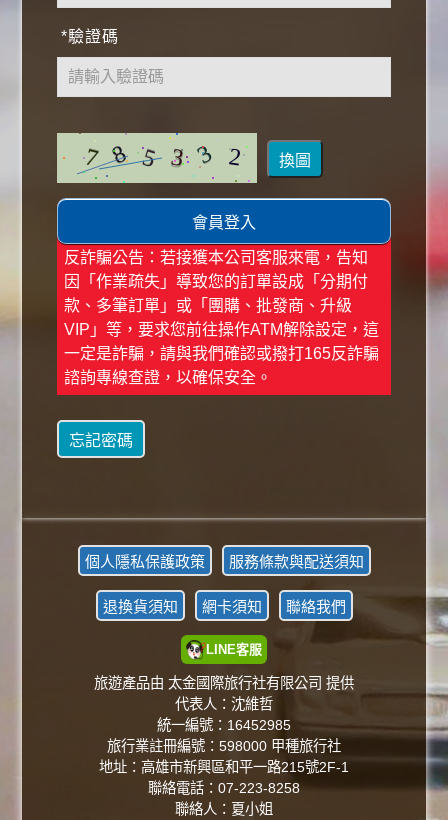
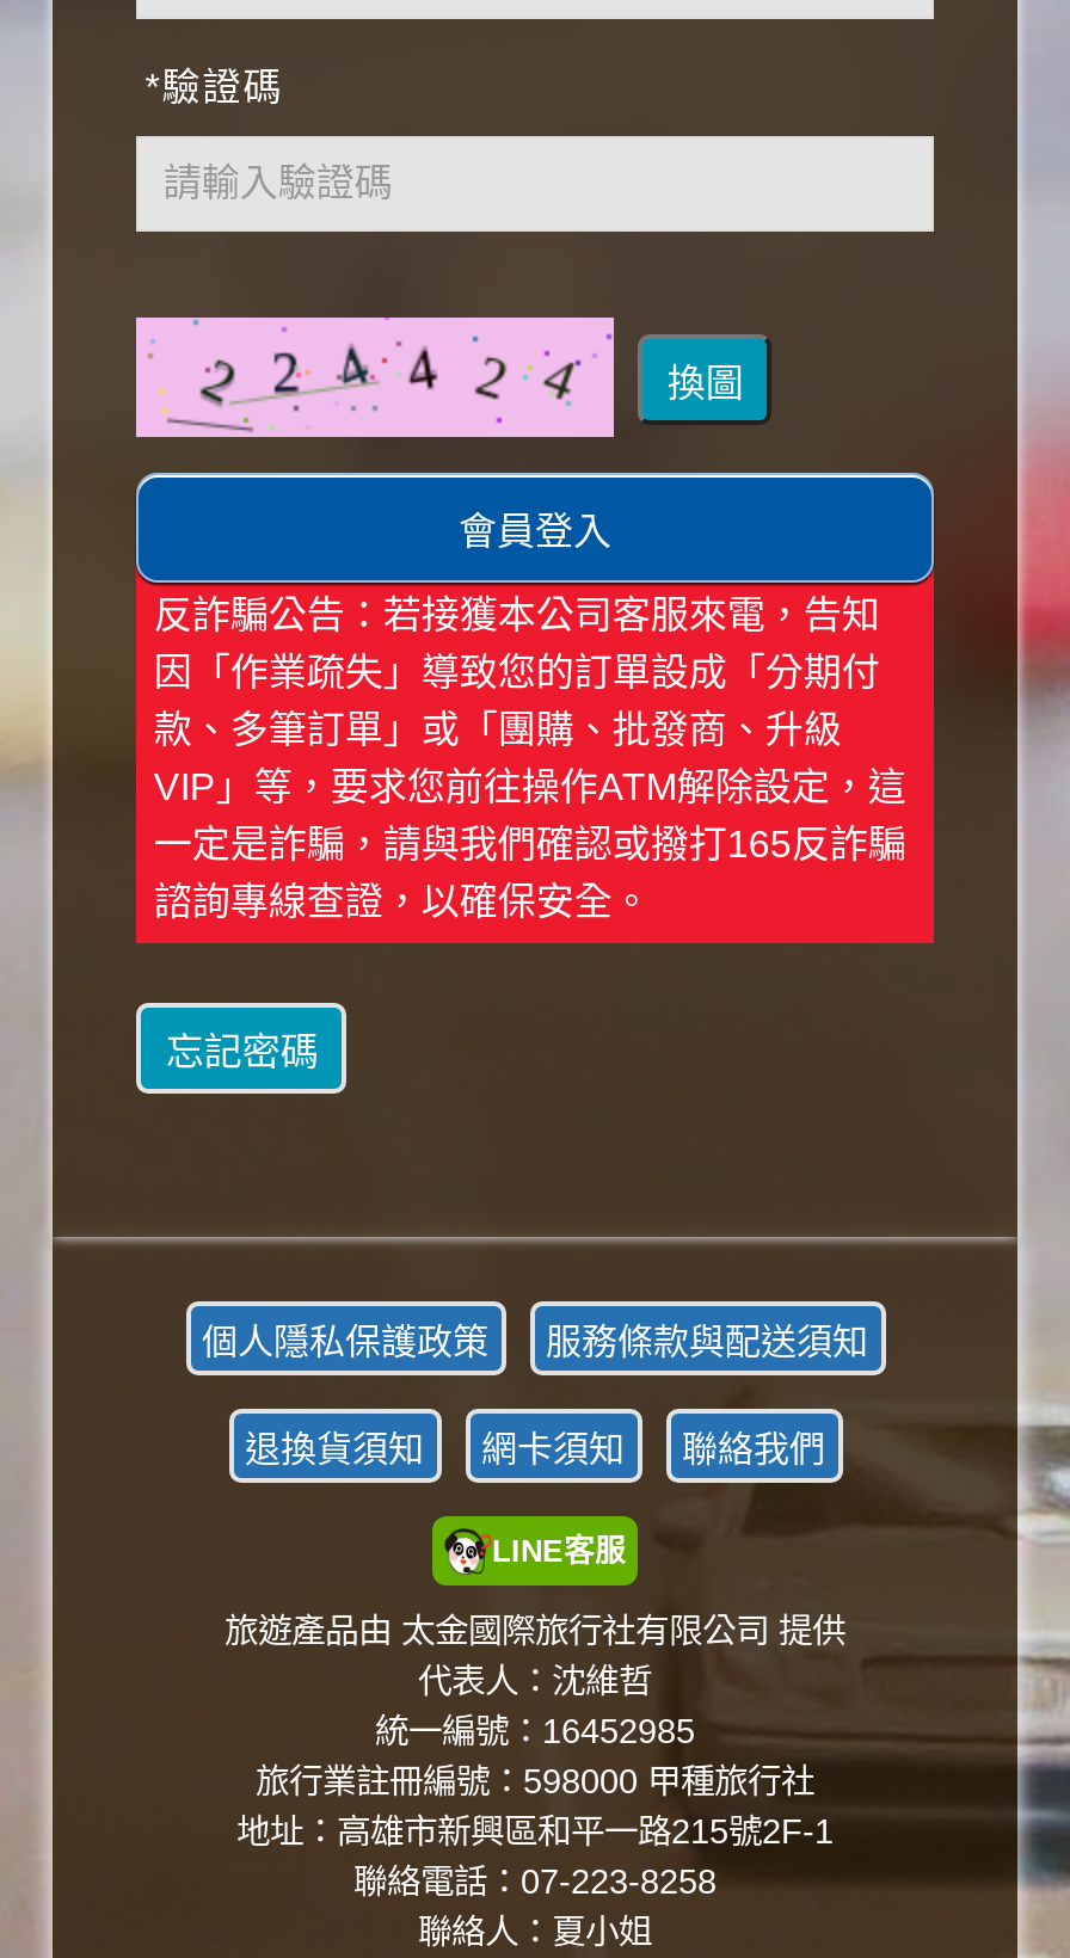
[57,132,257,184] [image] -> [136,318,614,437] [image]

